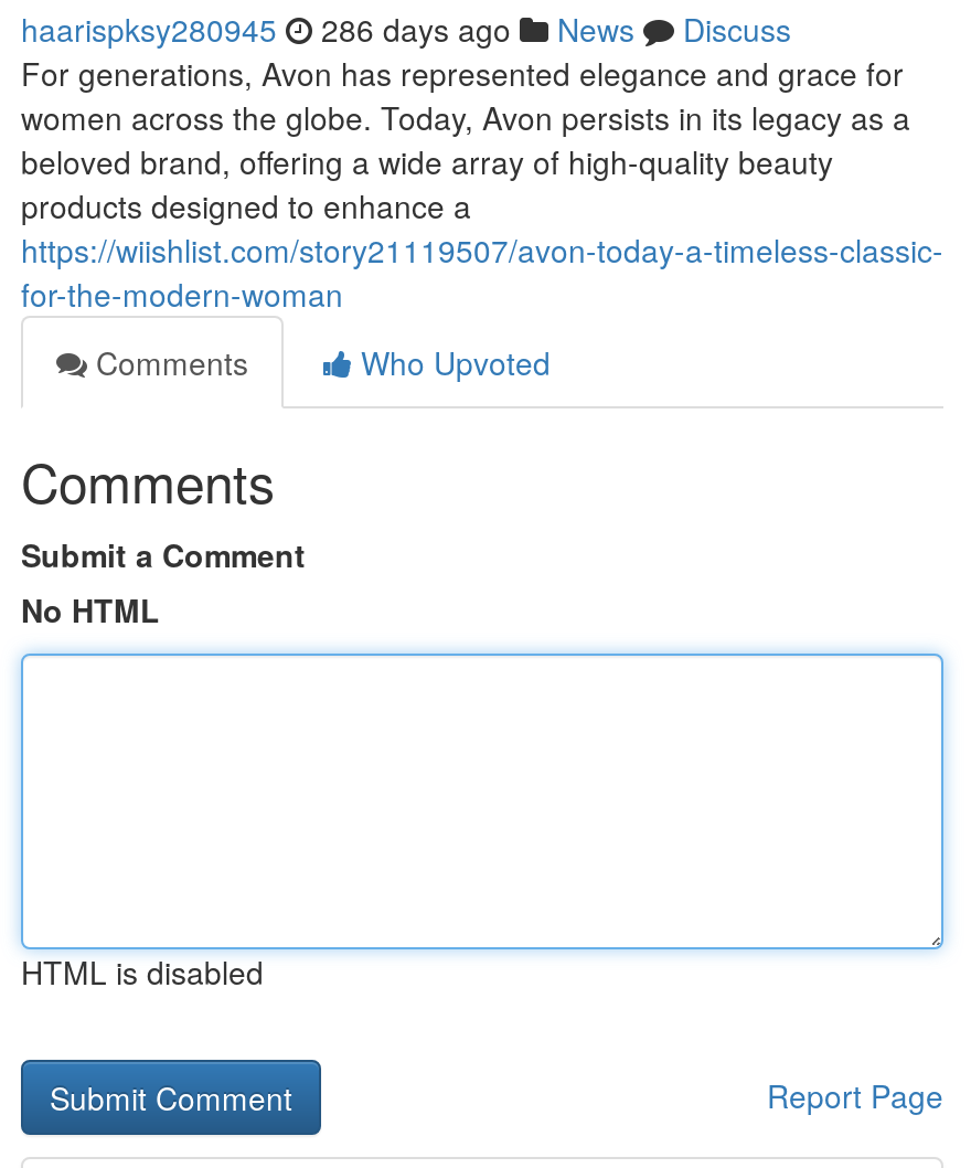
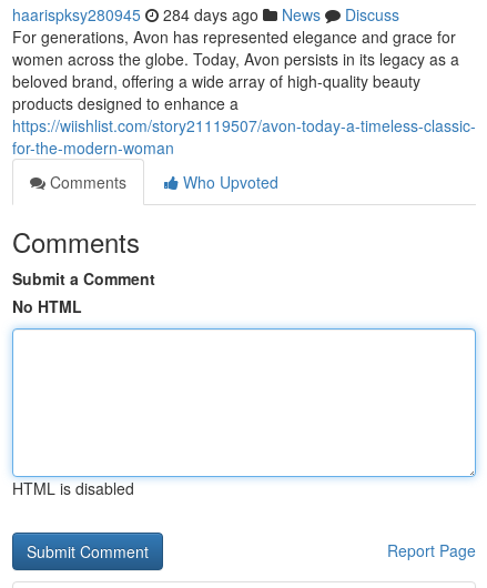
[21,7,791,51] haarispksy280945 286 days ago News Discuss -> [12,3,399,26] haarispksy280945 284 days ago News Discuss

